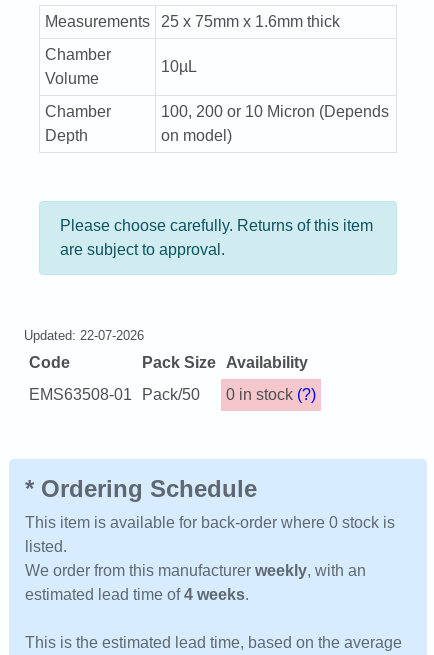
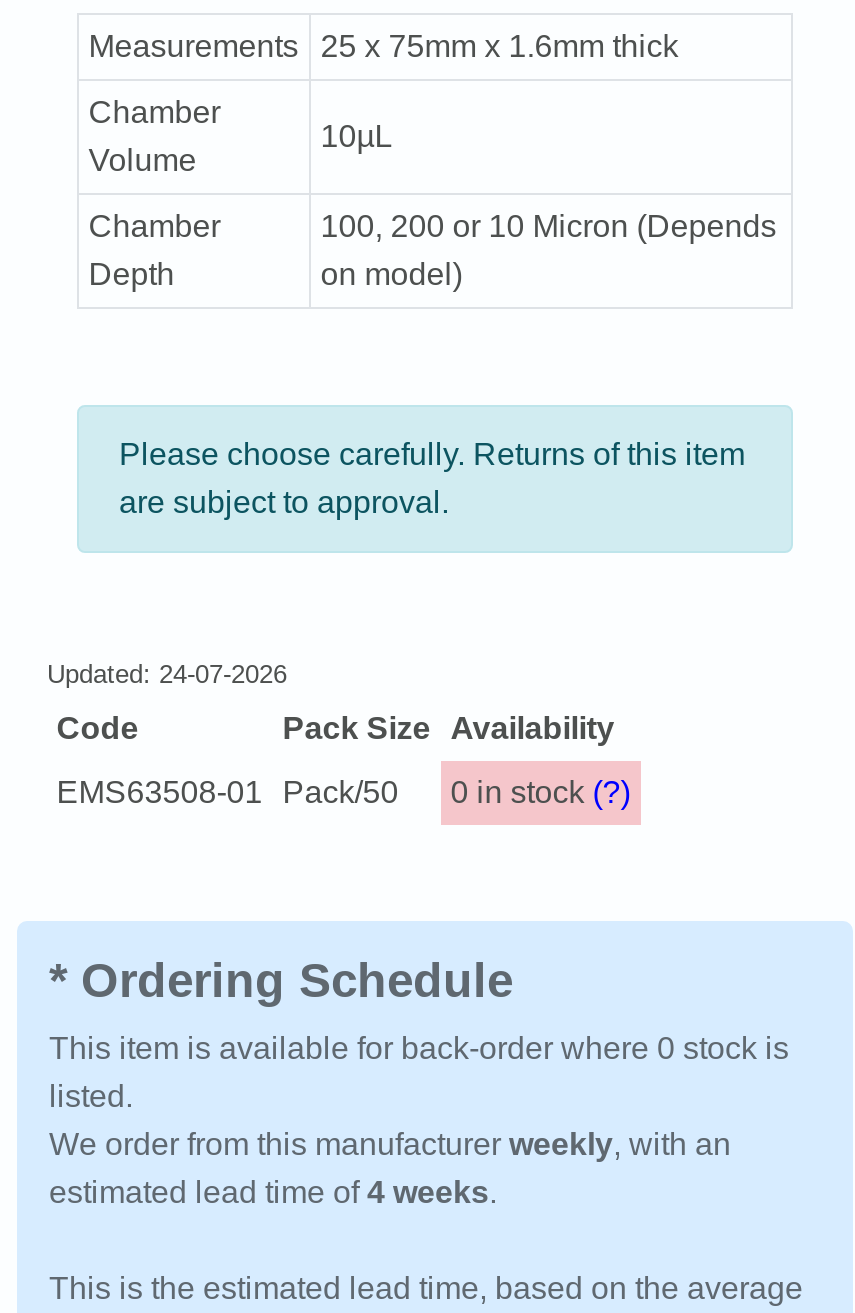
[24,328,144,343] Updated: 22-07-2026 -> [47,659,287,689] Updated: 24-07-2026

